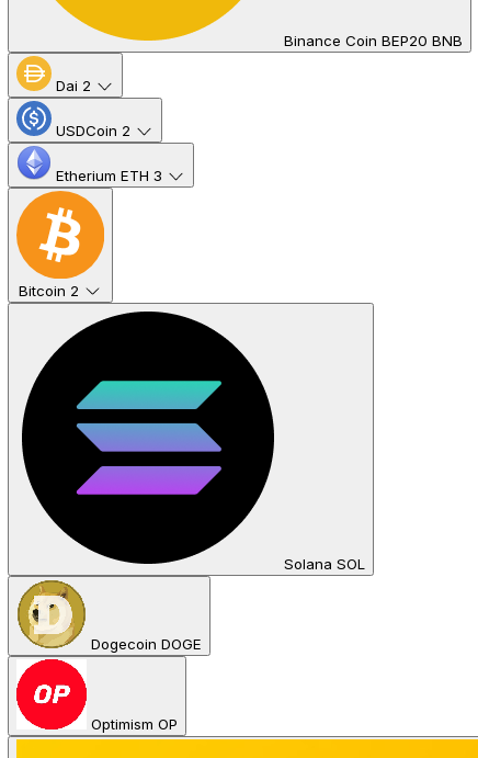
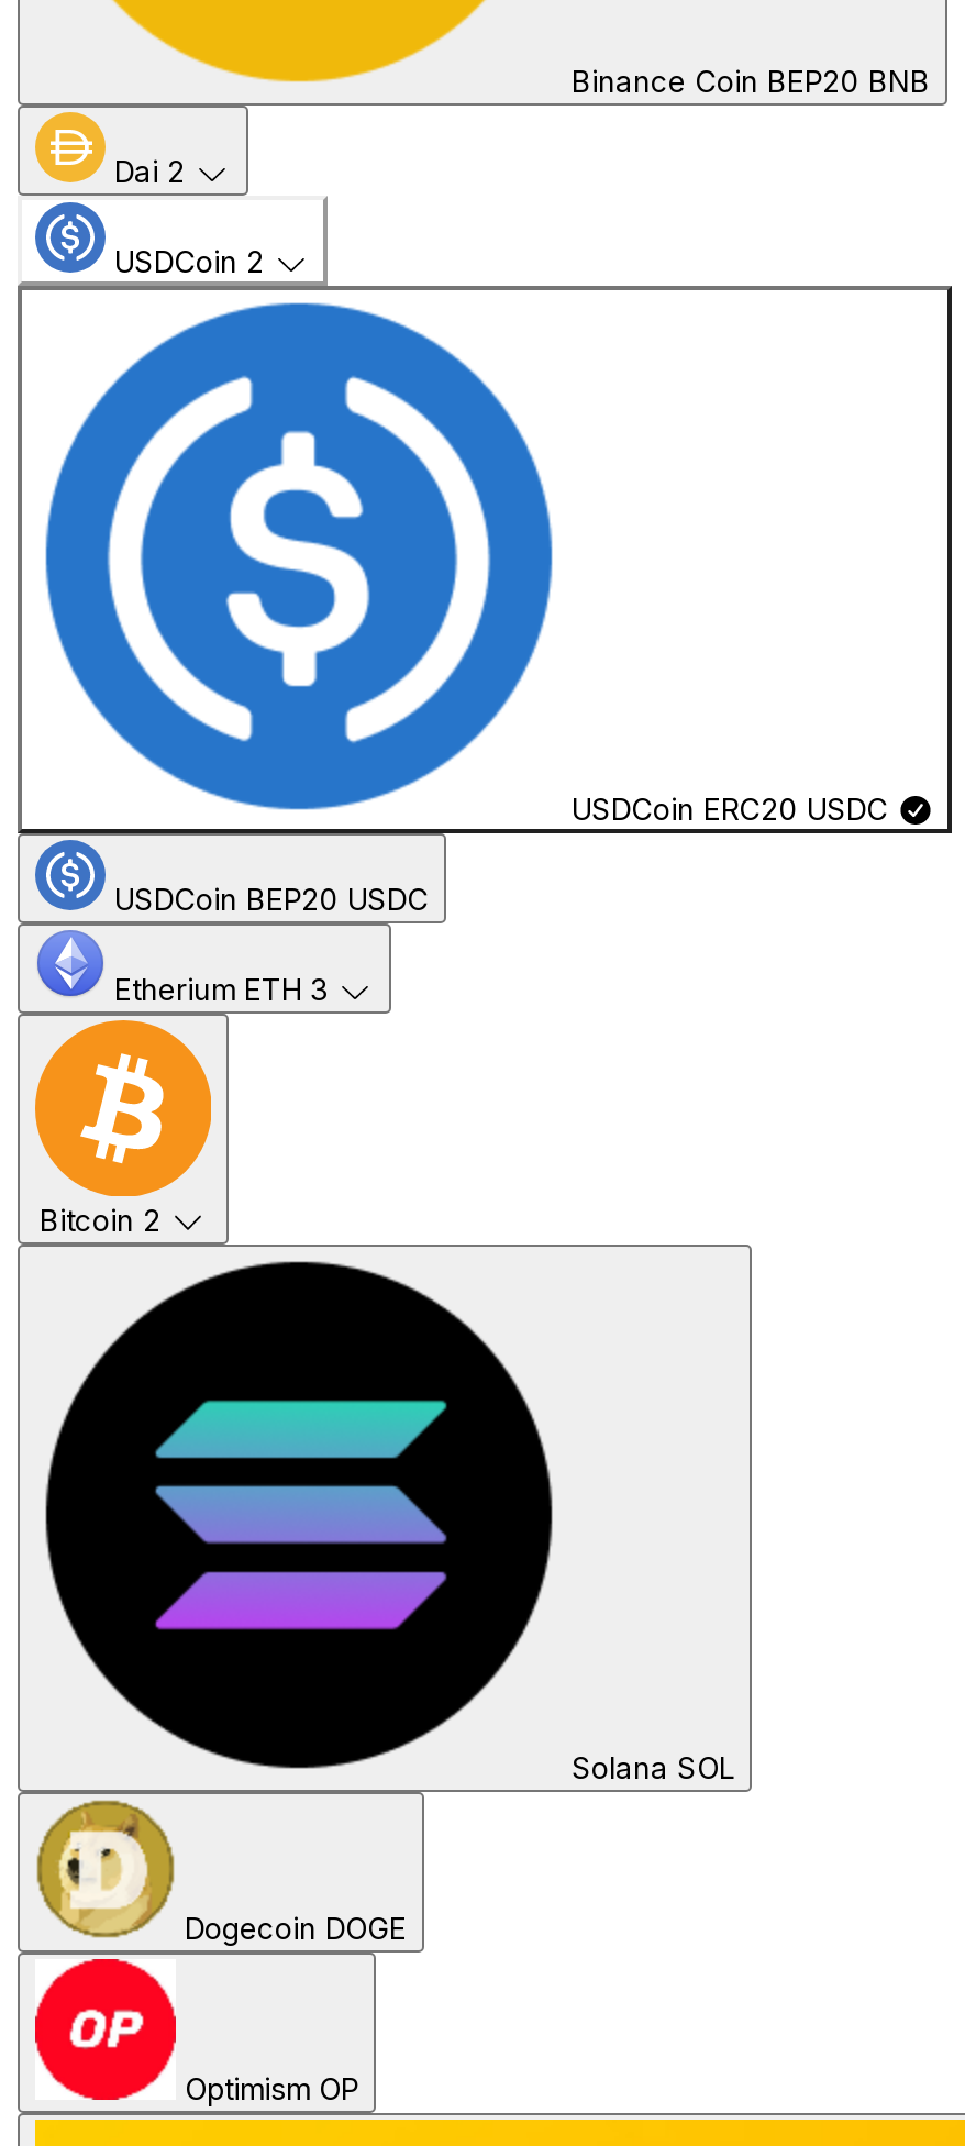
none -> [18,284,954,917] [image] | USDCoin ERC20 USDC | USDCoin BEP20 USDC

